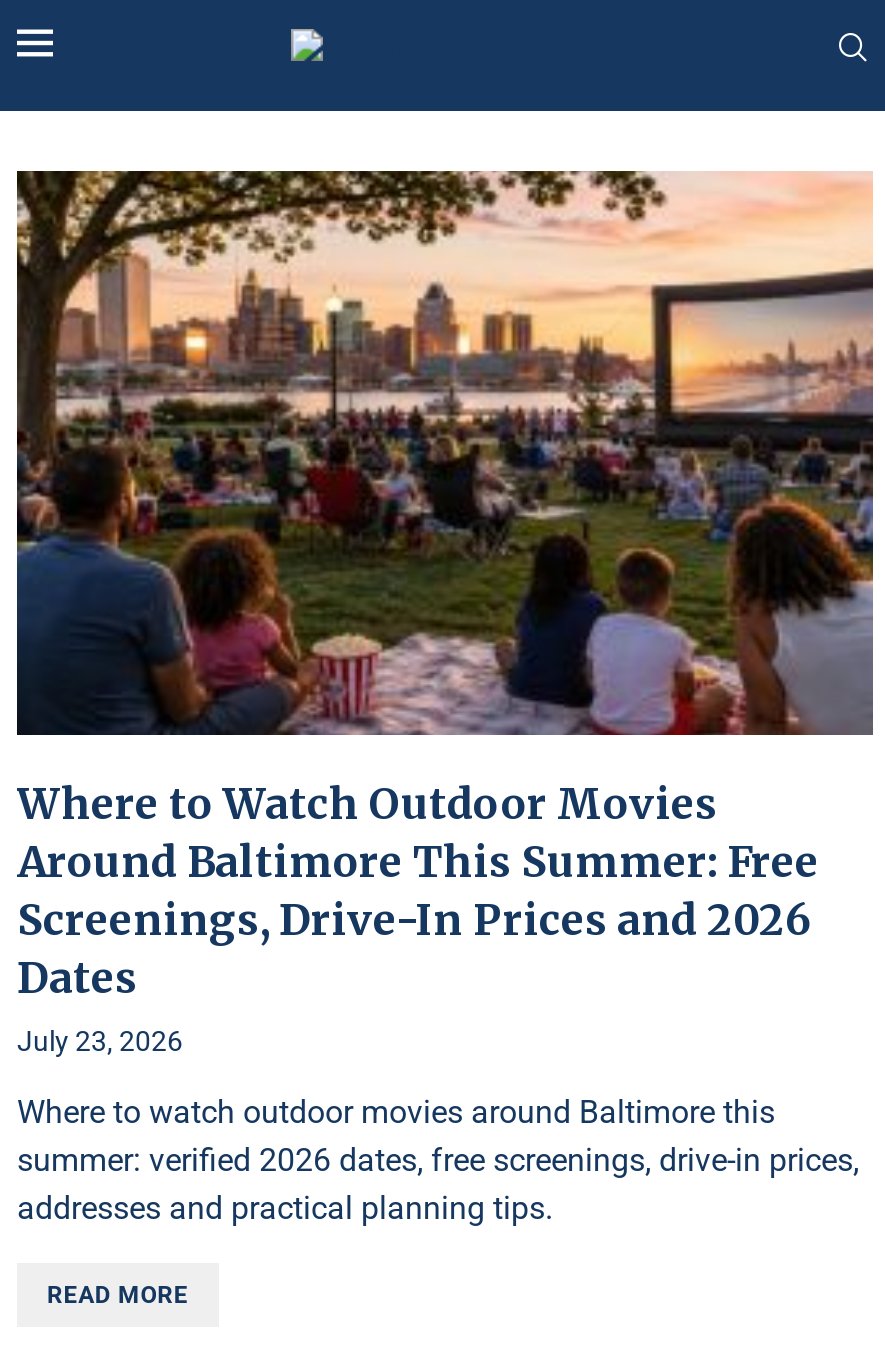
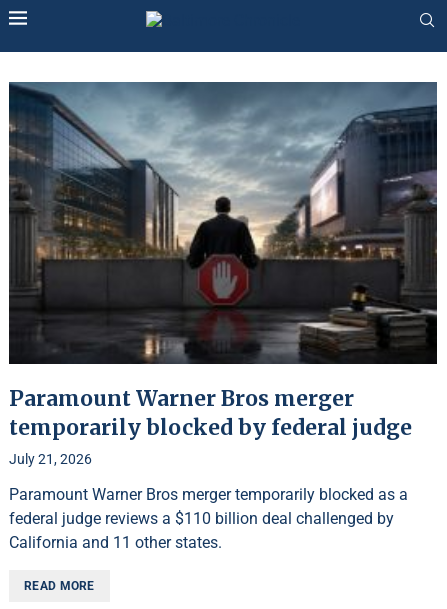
[15,169,875,1058] [image] | Where to Watch Outdoor Movies | Around Baltimore This Summer: Free | Screenings, Drive-In Prices and 2026 | Dates | July 23, 2026 -> [9,81,438,467] [image] | Paramount Warner Bros merger | temporarily blocked by federal judge | July 21, 2026
[17,1094,859,1228] Where to watch outdoor movies around Baltimore this | summer: verified 2026 dates, free screenings, drive-in prices, | addresses and practical planning tips. -> [9,485,408,552] Paramount Warner Bros merger temporarily blocked as a | federal judge reviews a $110 billion deal challenged by | California and 11 other states.

